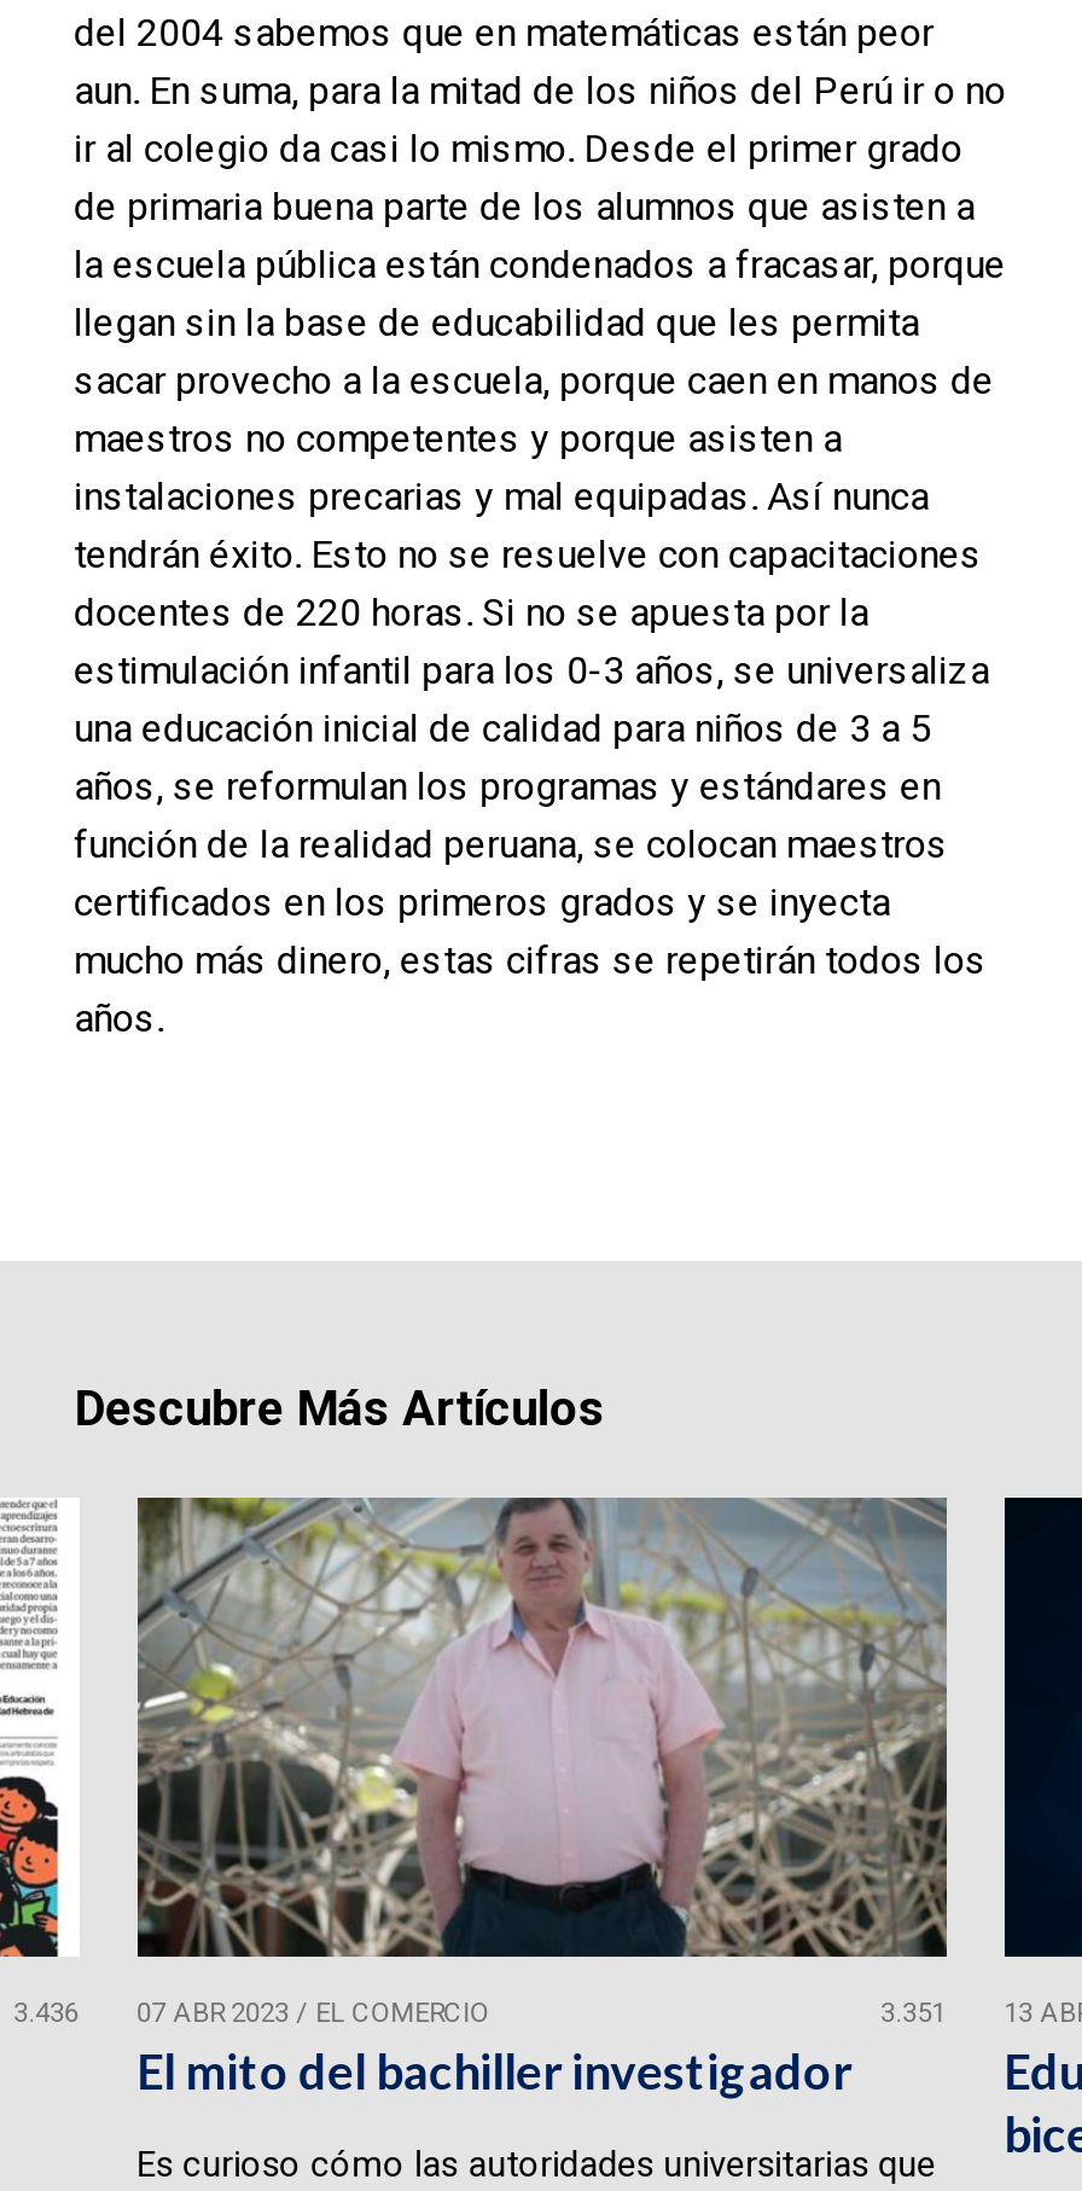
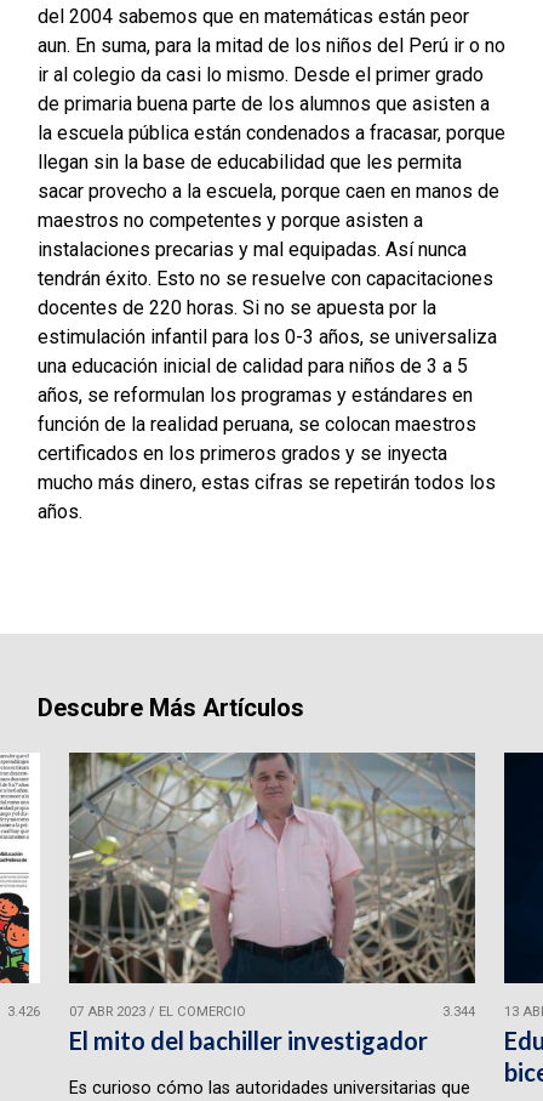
[14,1998,490,2029] 3.436 07 ABR 2023 / EL COMERCIO -> [7,1004,246,1020] 3.426 07 ABR 2023 / EL COMERCIO
[881,1998,946,2029] 3.351 -> [442,1004,475,1020] 3.344

